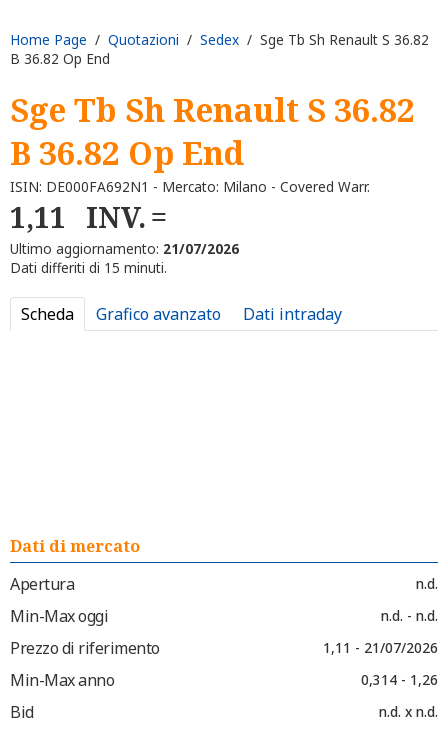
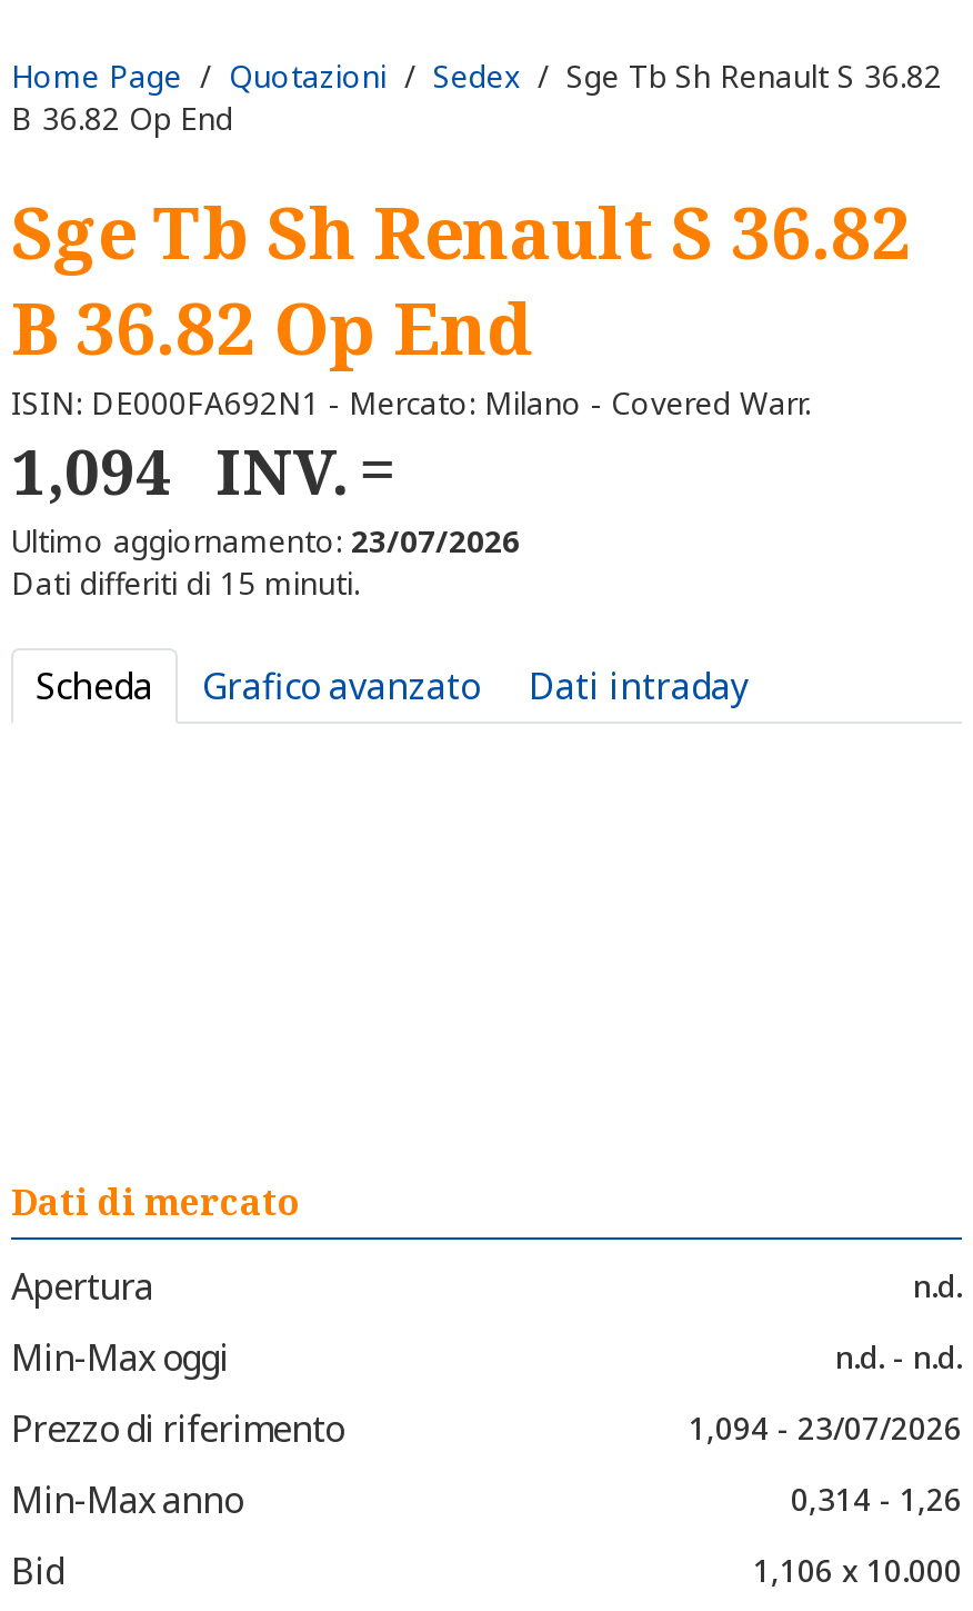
[10,198,146,236] 1,11 INV. -> [11,428,349,513] 1,094 INV.
[10,238,239,257] Ultimo aggiornamento: 21/07/2026 -> [11,518,520,560] Ultimo aggiornamento: 23/07/2026
[323,638,438,657] 1,11 - 21/07/2026 -> [689,1406,962,1449] 1,094 - 23/07/2026
[379,702,438,721] n.d. x n.d. -> [753,1549,962,1591] 1,106 x 10.000

